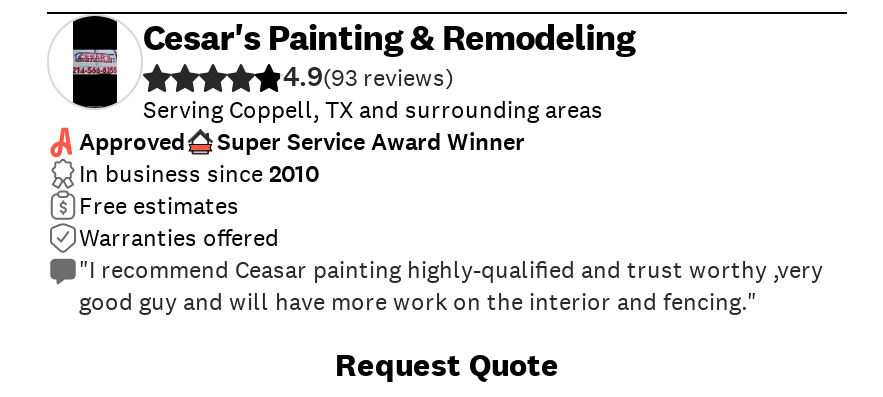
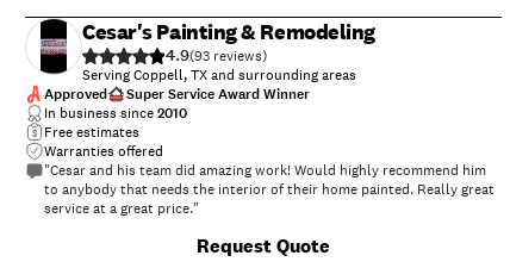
[79,254,823,318] "I recommend Ceasar painting highly-qualified and trust worthy ,very | good guy and will have more work on the interior and fencing." -> [44,161,495,218] "Cesar and his team did amazing work! Would highly recommend him | to anybody that needs the interior of their home painted. Really great | service at a great price."

